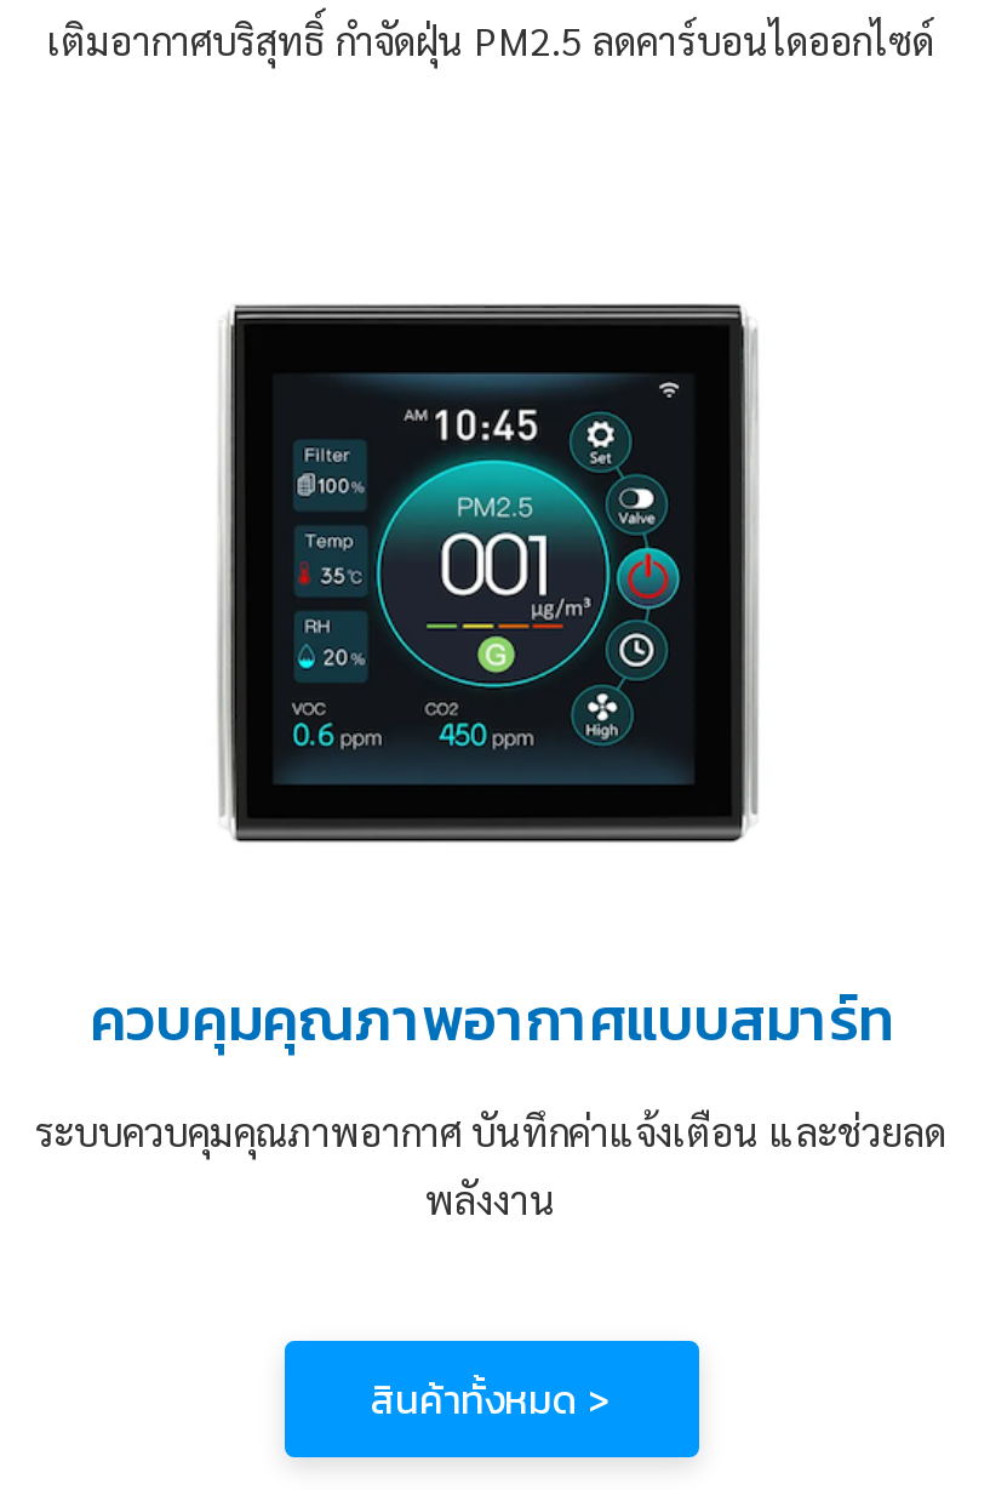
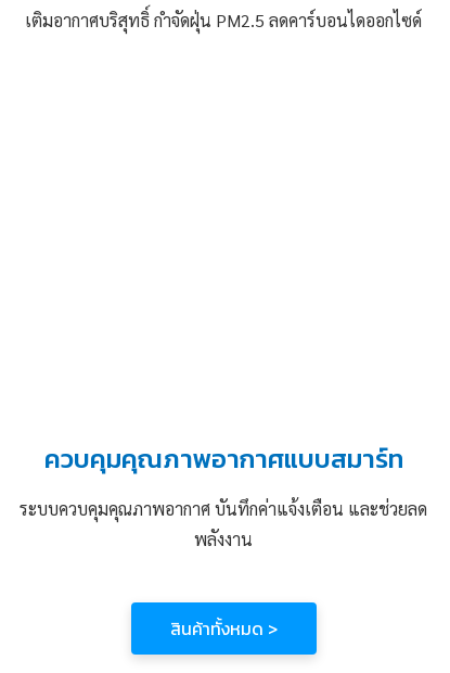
[217,302,760,845] [image] -> none

